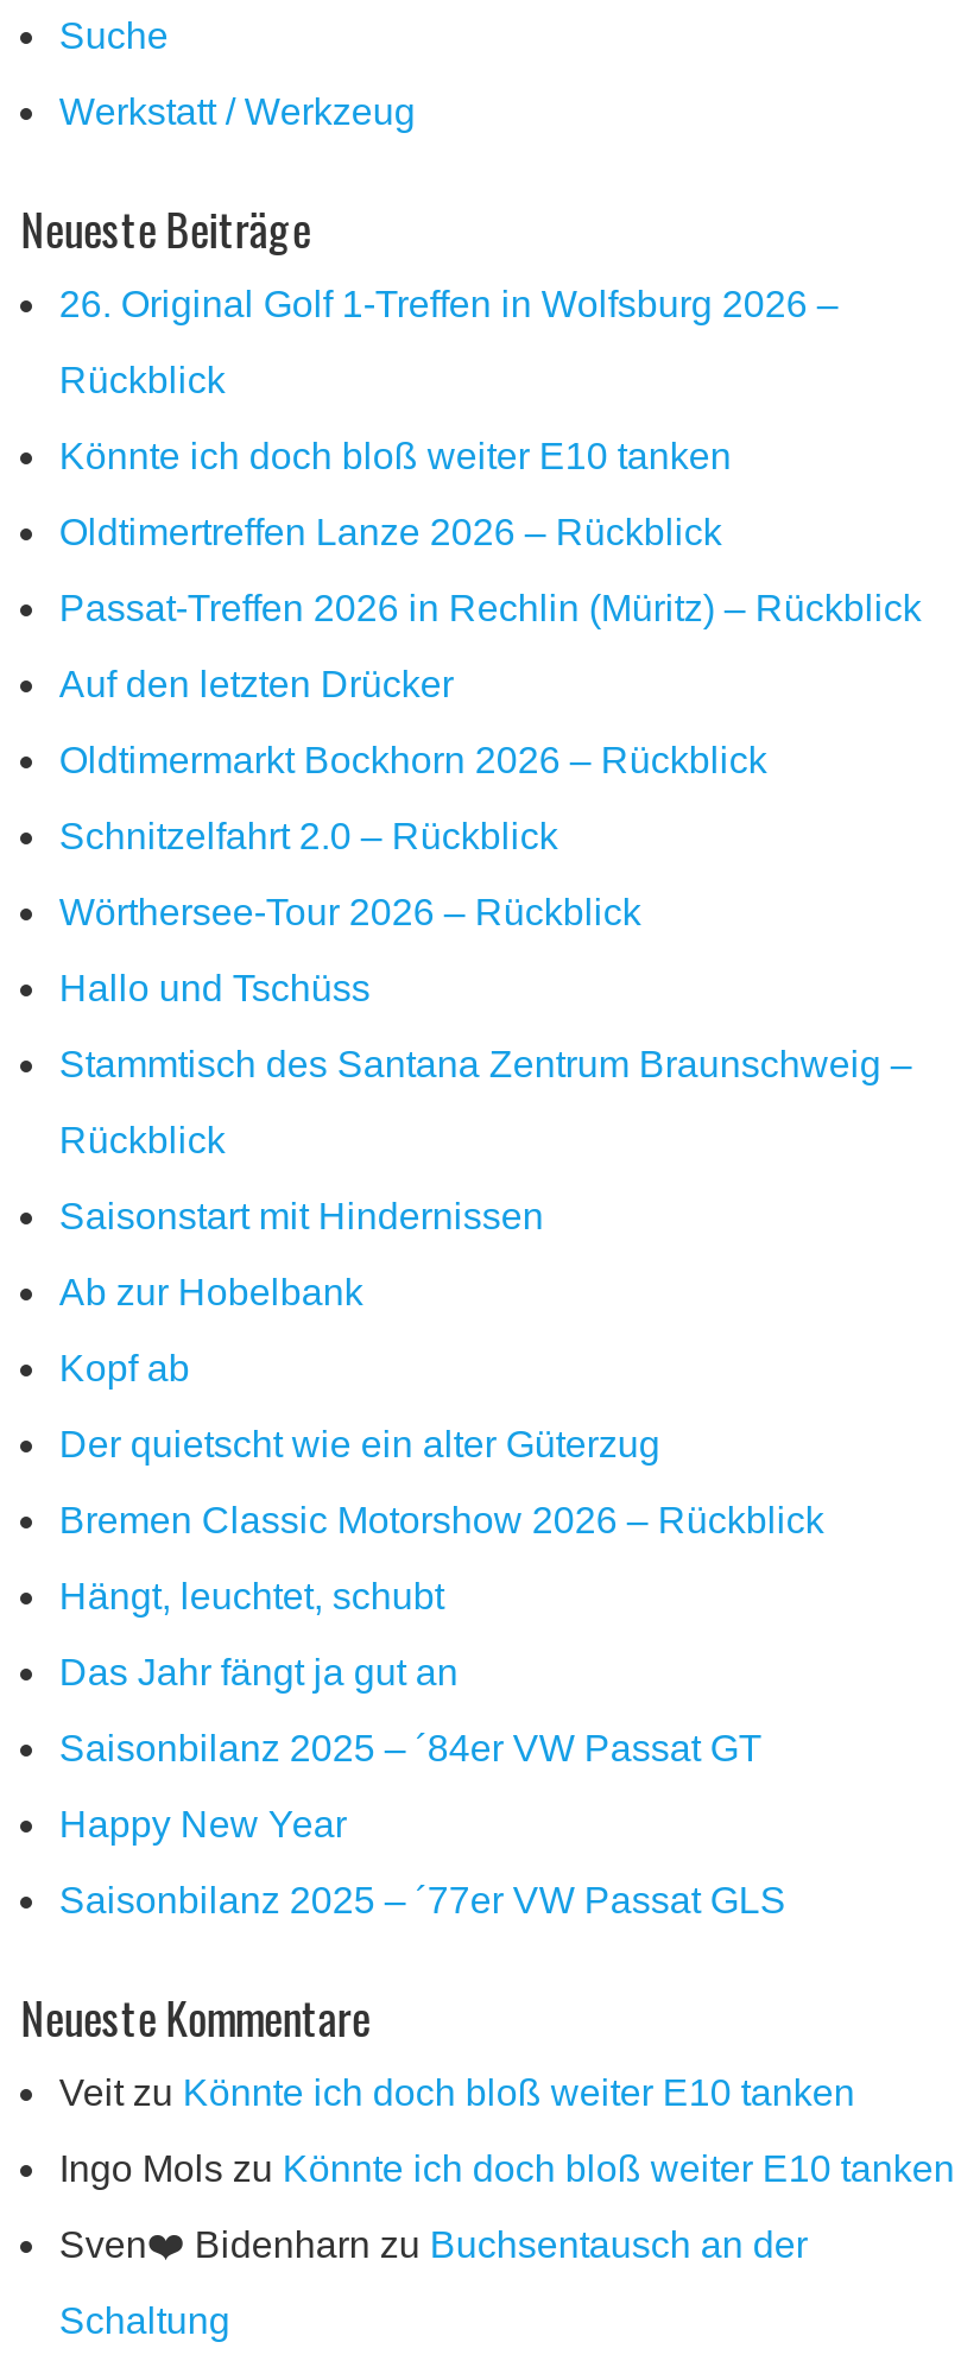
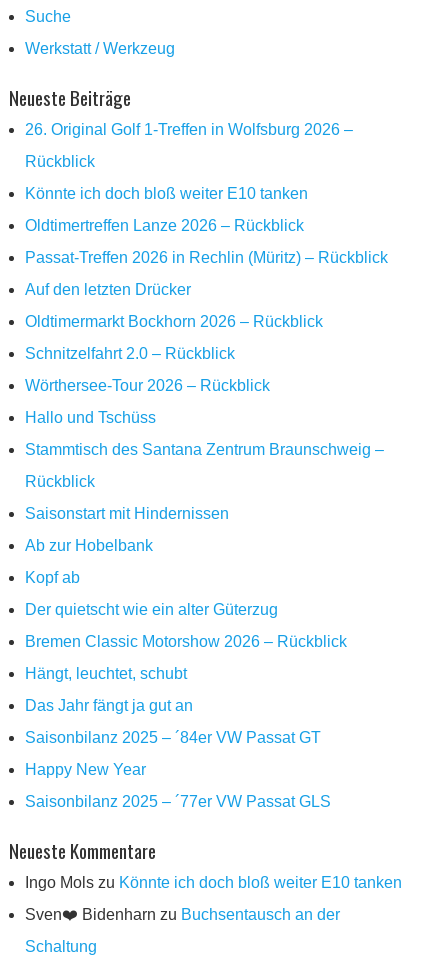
[59,2074,855,2114] Veit zu Könnte ich doch bloß weiter E10 tanken -> none

